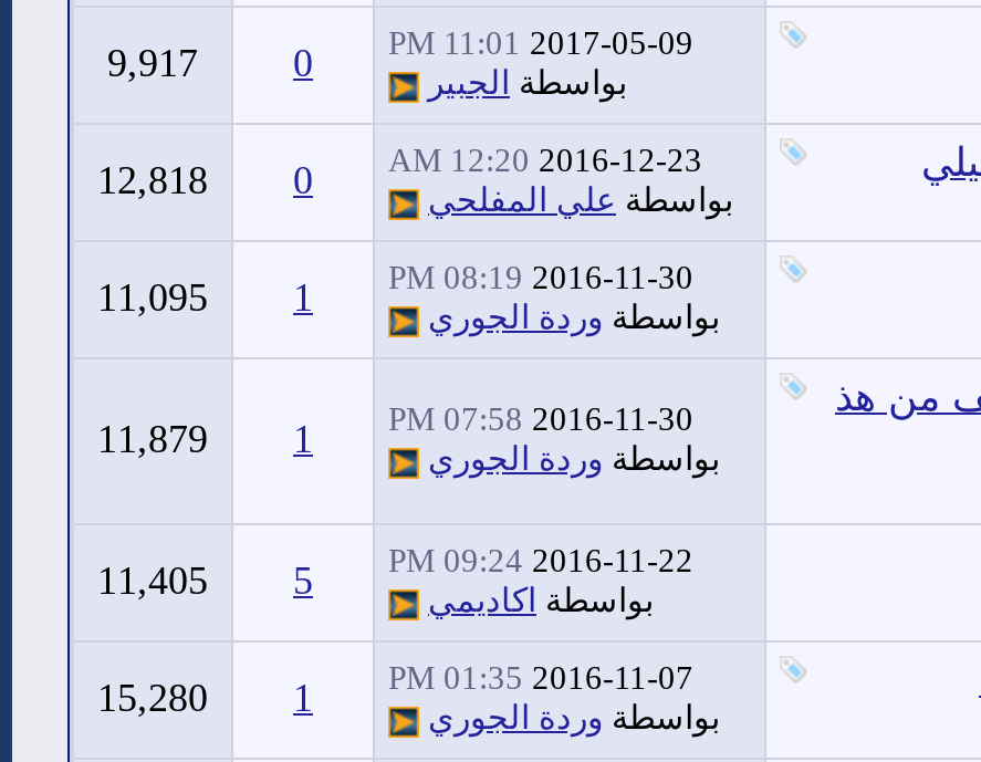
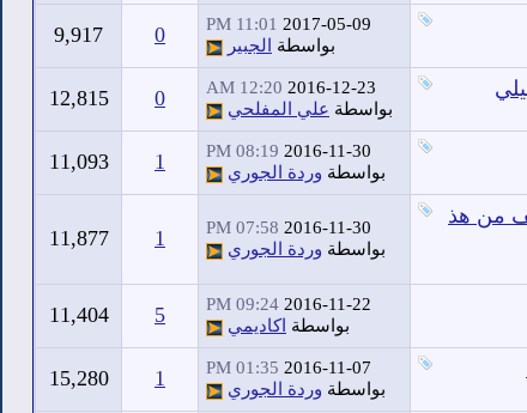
[97,158,313,202] 12,818 0 -> [49,86,165,110] 12,815 0
[97,275,313,320] 11,095 1 -> [49,150,165,174] 11,093 1
[97,417,313,461] 11,879 1 -> [49,226,165,250] 11,877 1
[97,559,313,603] 11,405 5 -> [49,303,165,327] 11,404 5

